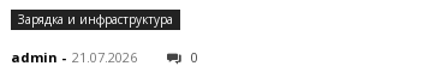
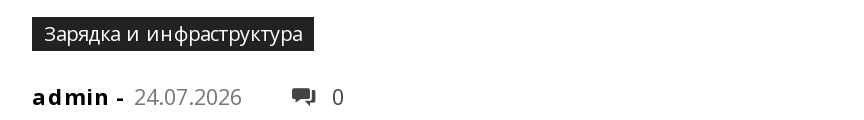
[11,48,137,66] admin - 21.07.2026 -> [32,80,242,110] admin - 24.07.2026

